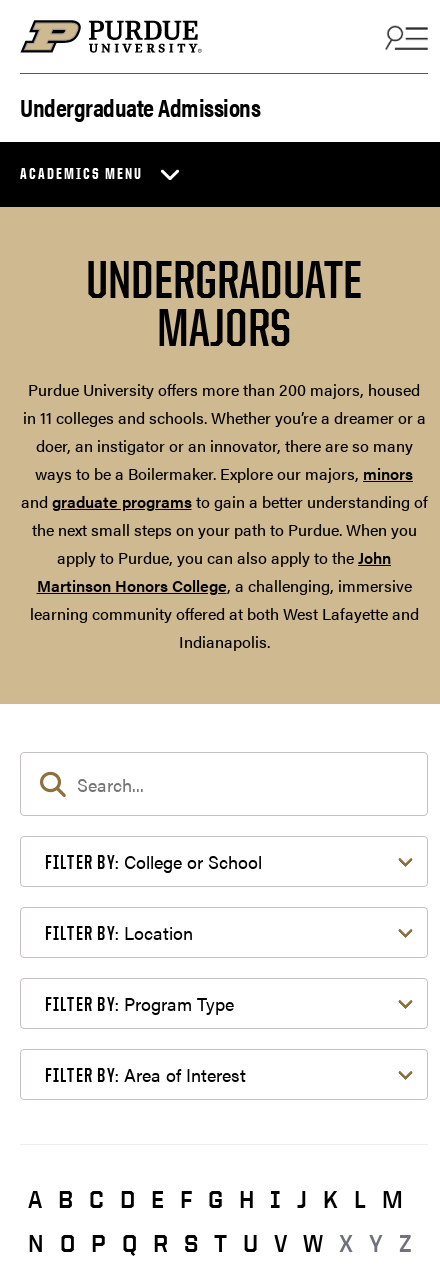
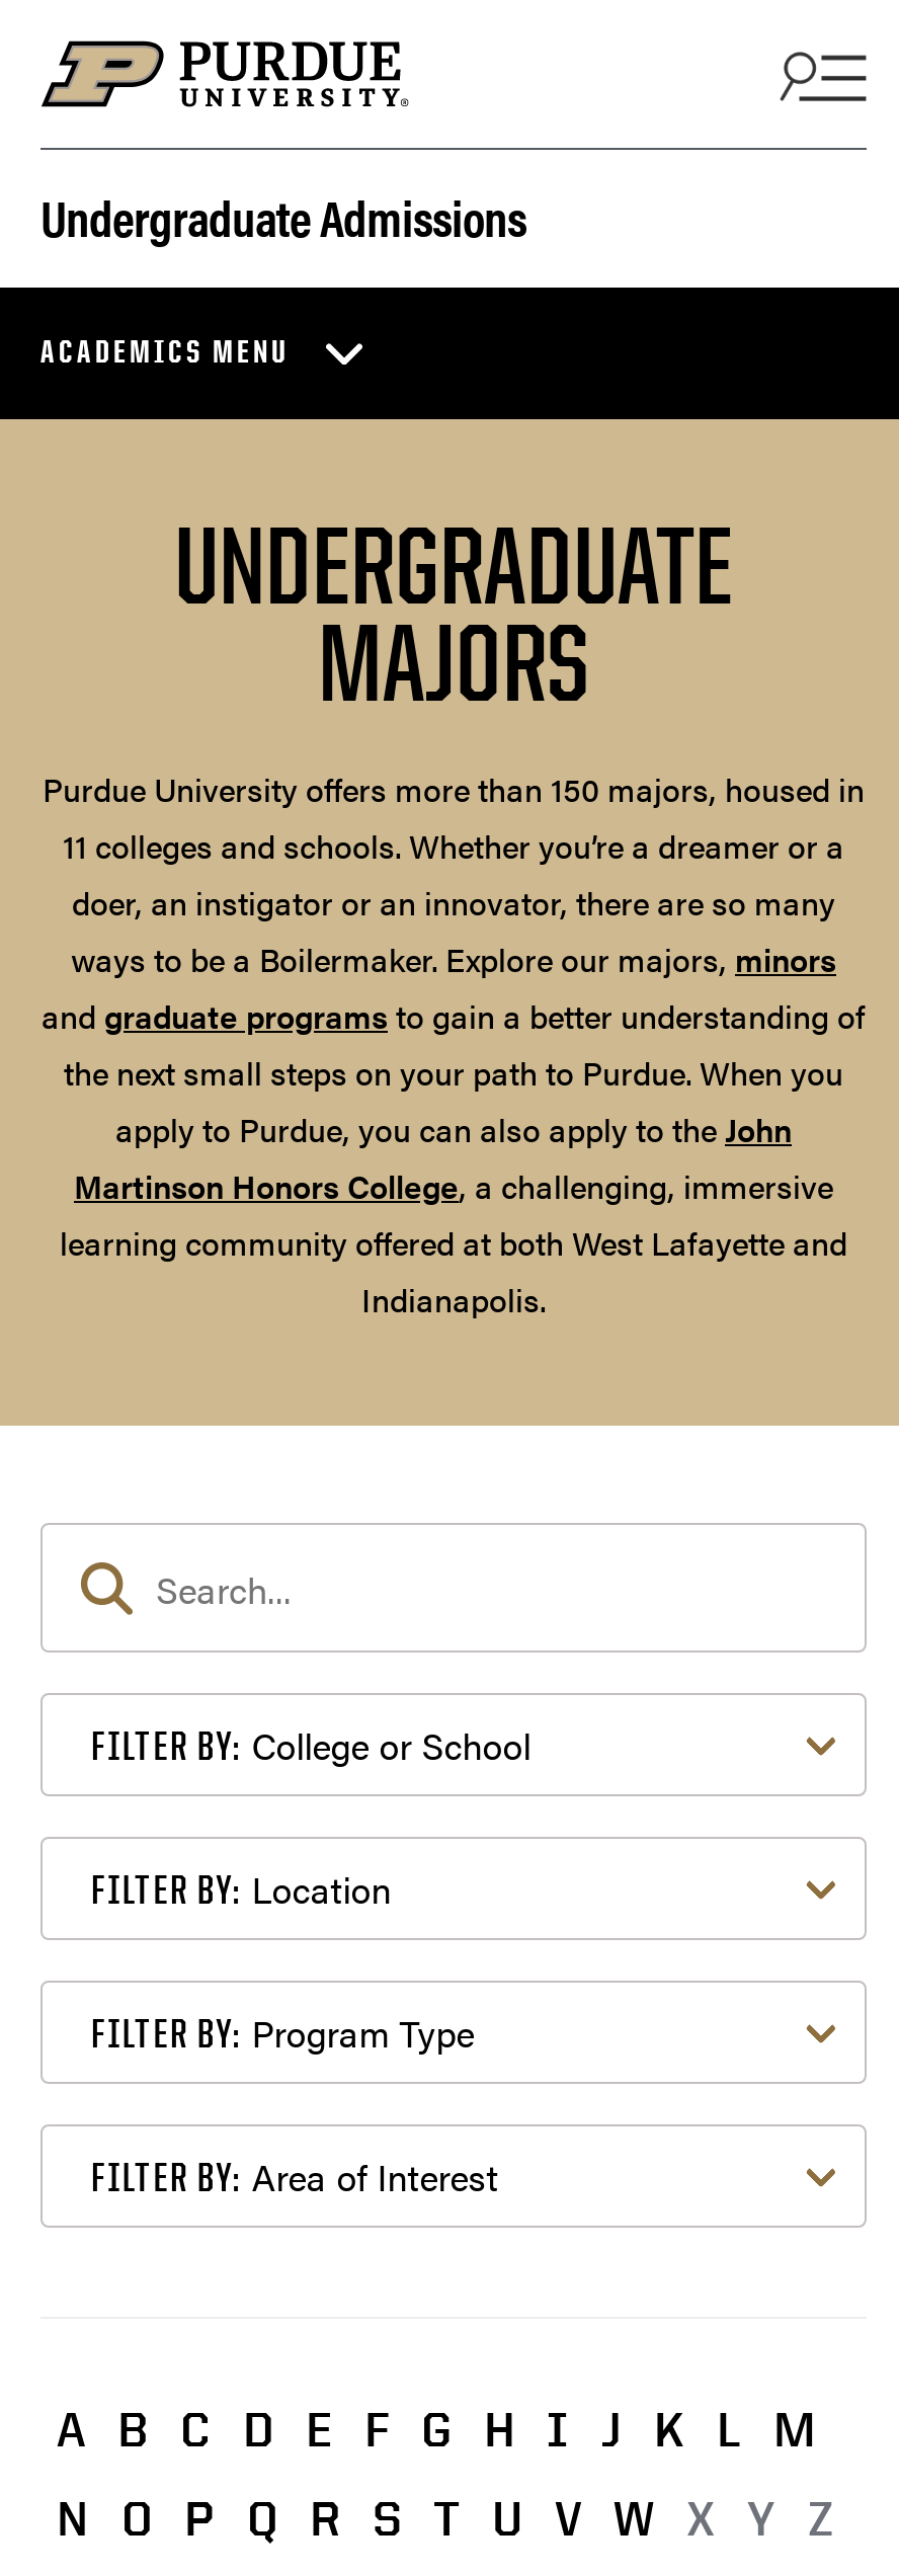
[22,378,425,429] Purdue University offers more than 200 majors, housed | in 11 colleges and schools. Whether you’re a dreamer or a -> [43,766,865,869] Purdue University offers more than 150 majors, housed in | 11 colleges and schools. Whether you’re a dreamer or a

